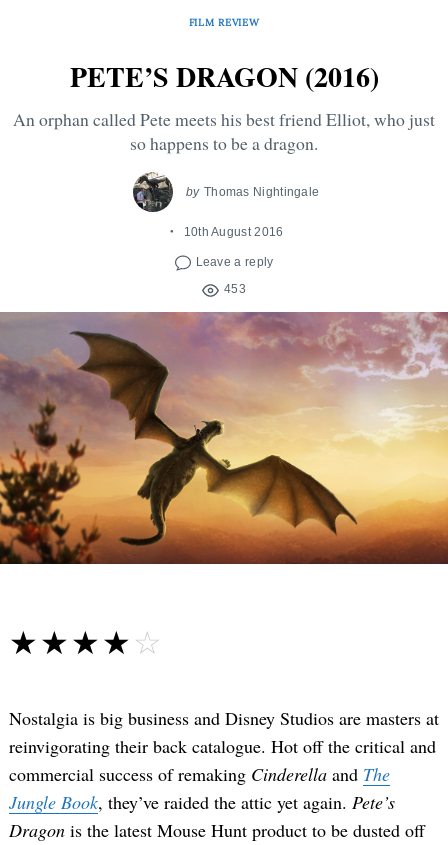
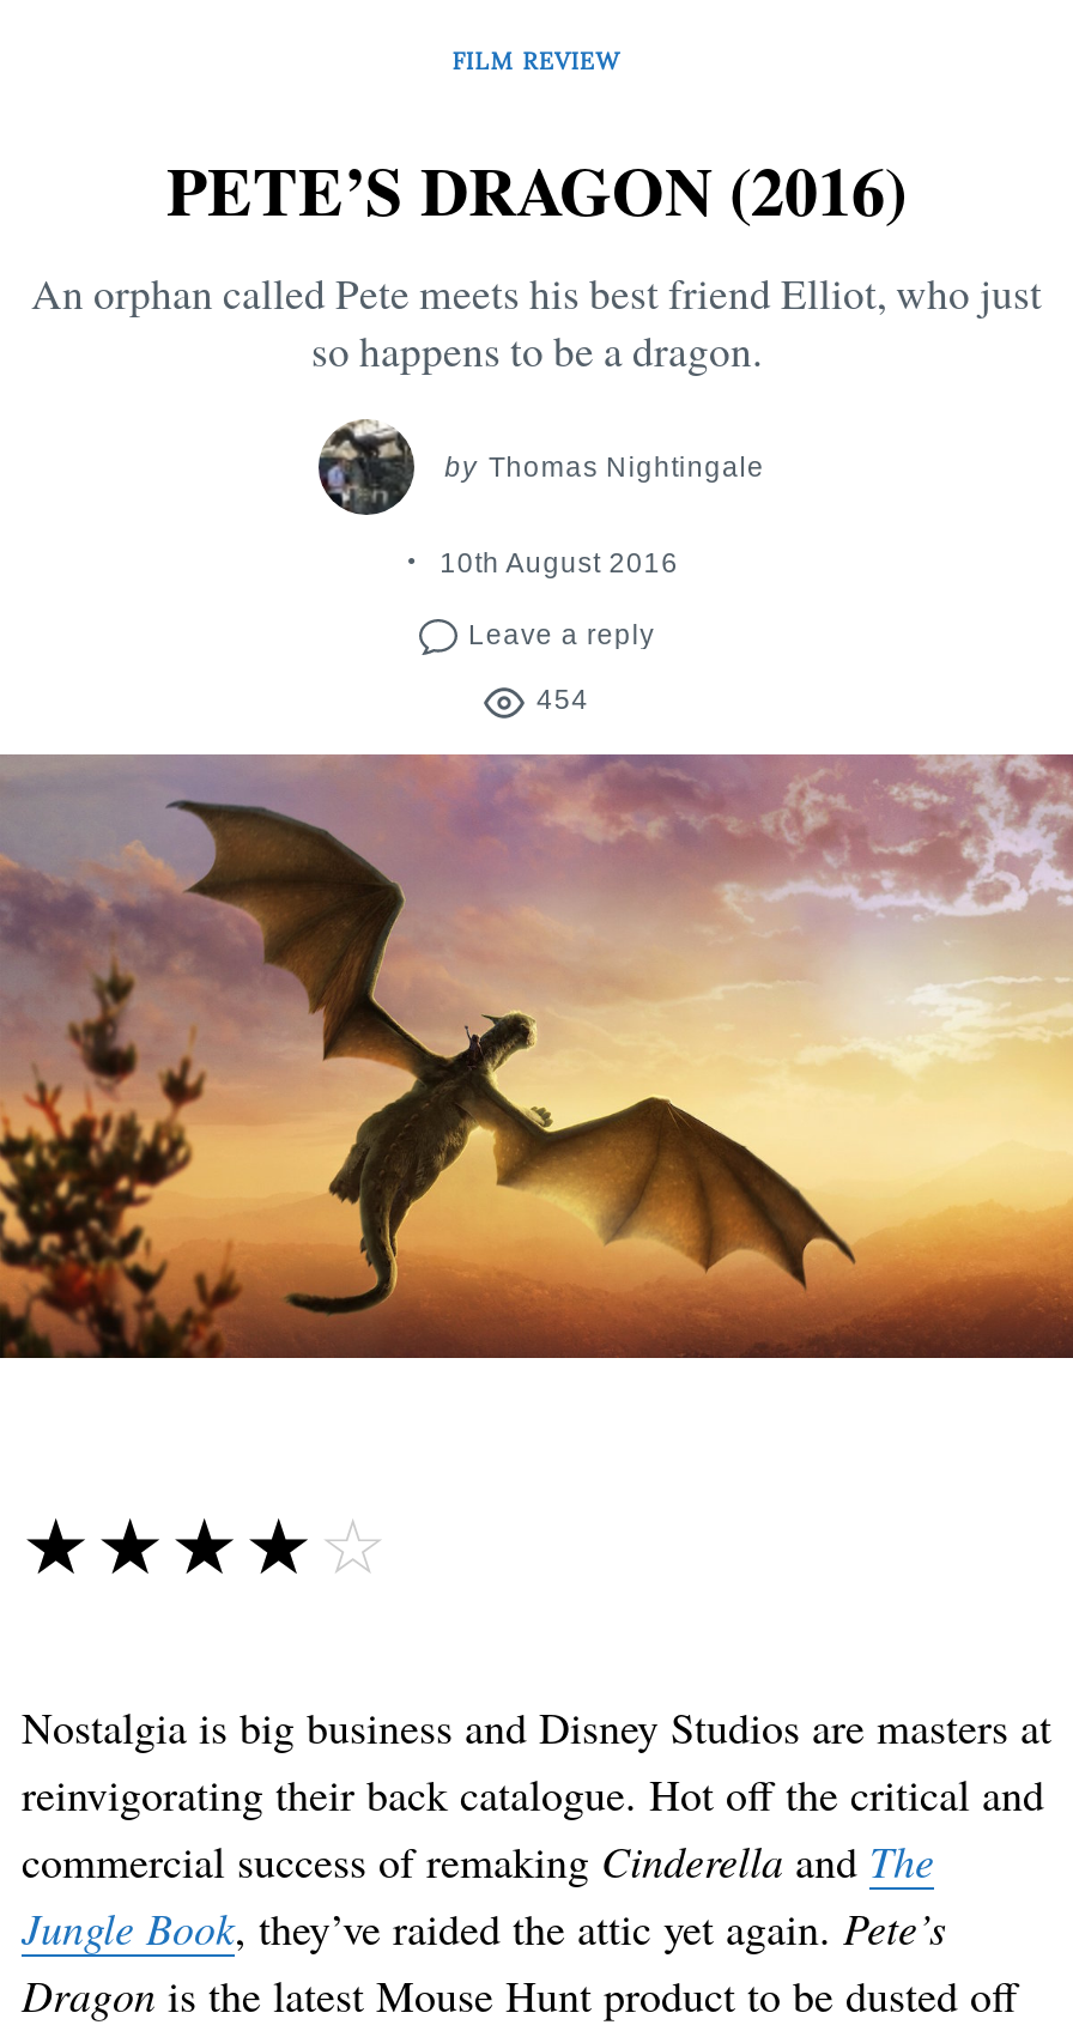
[224,282,246,295] 453 -> [536,684,589,715] 454

